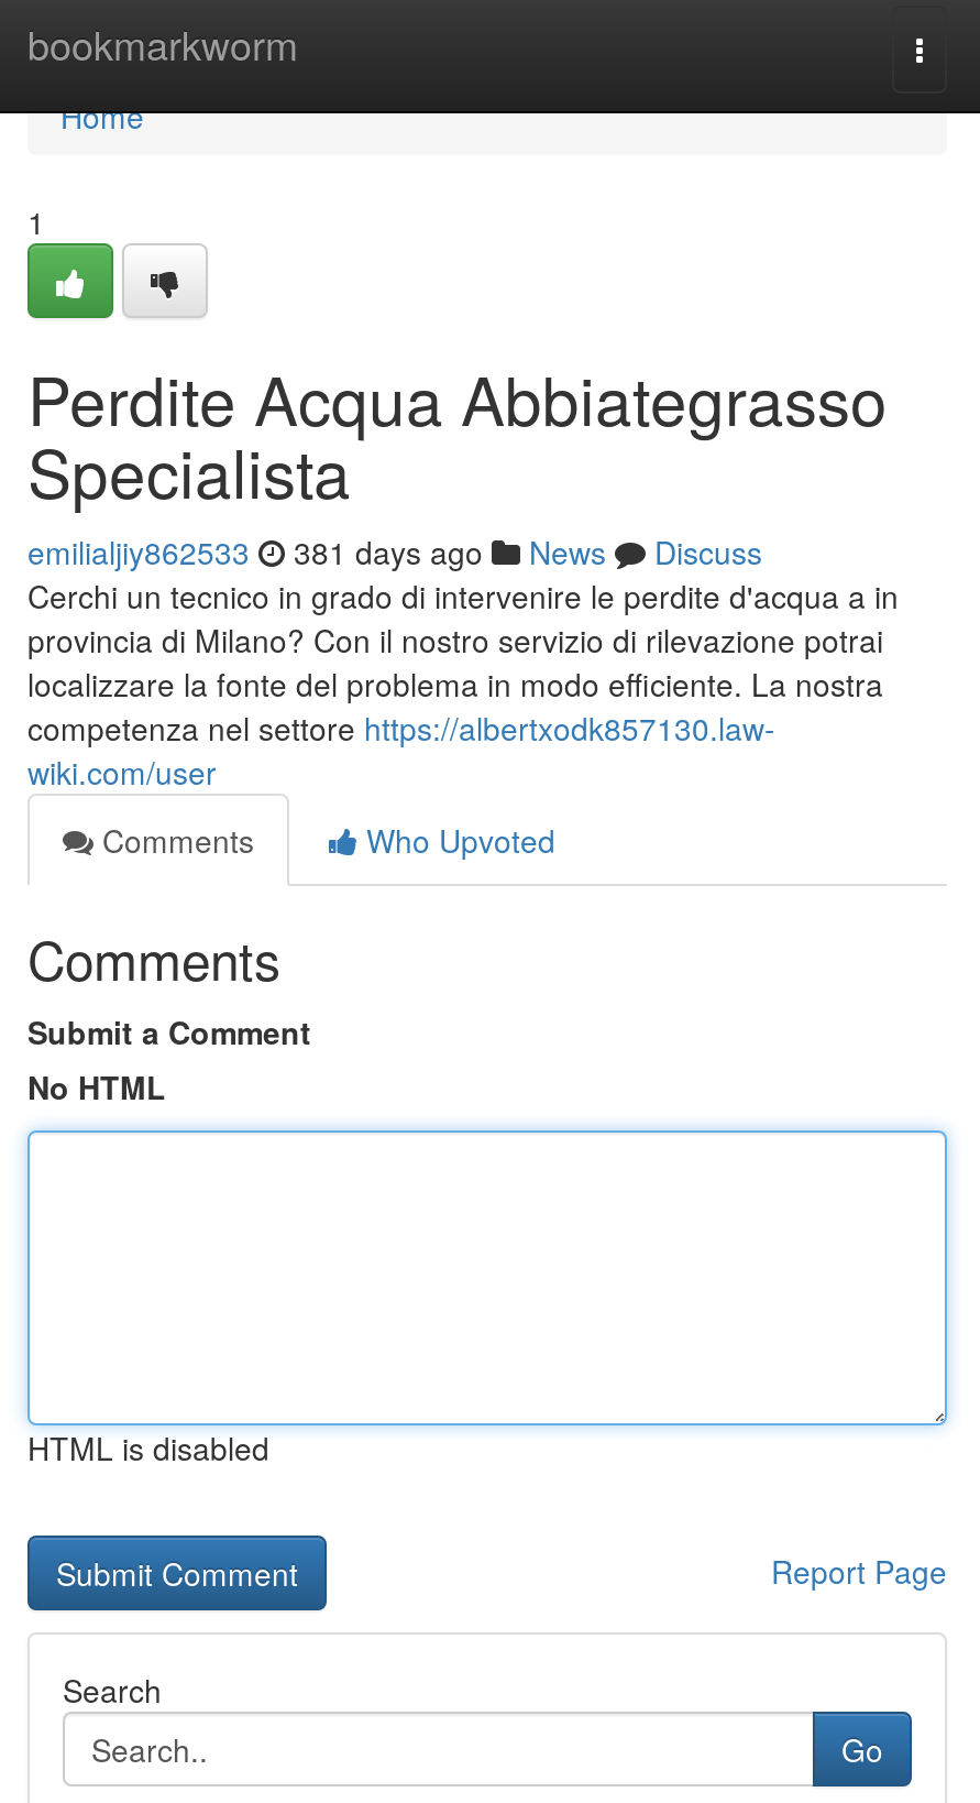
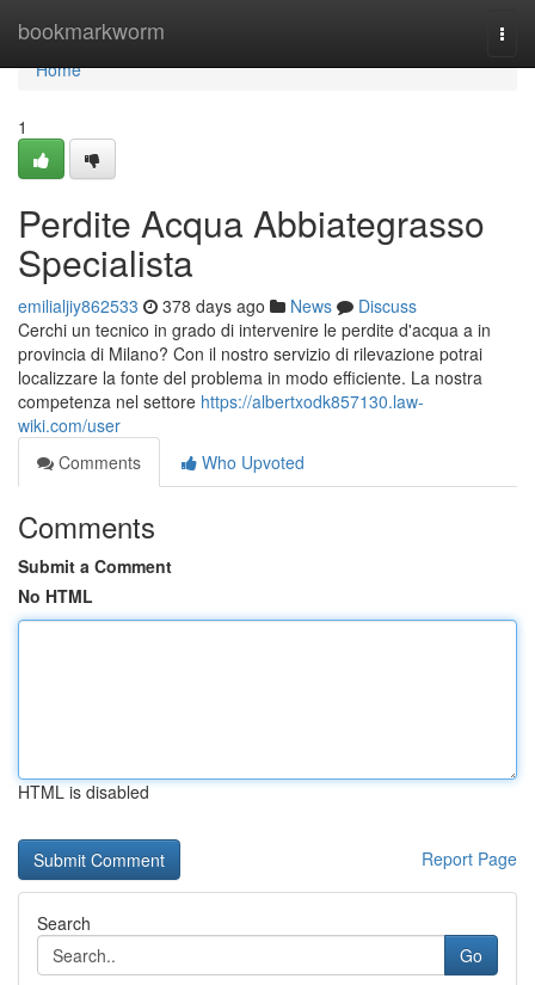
[27,529,762,573] emilialjiy862533 381 days ago News Discuss -> [18,294,417,318] emilialjiy862533 378 days ago News Discuss

